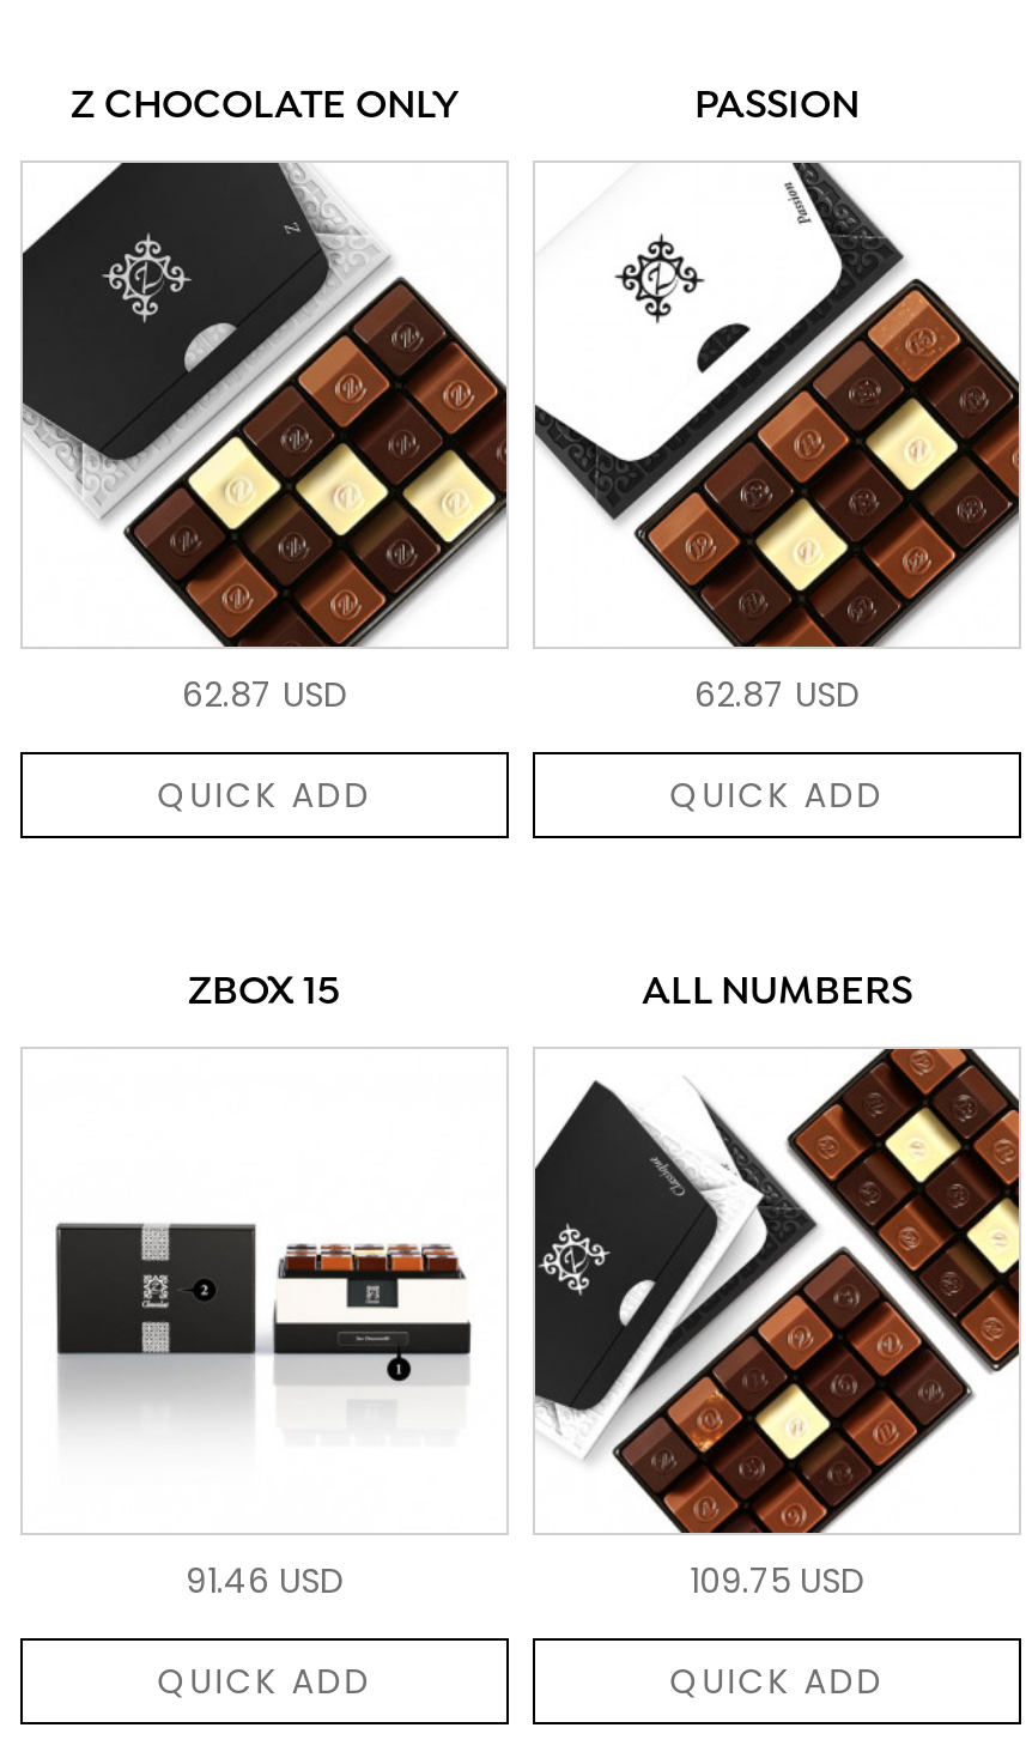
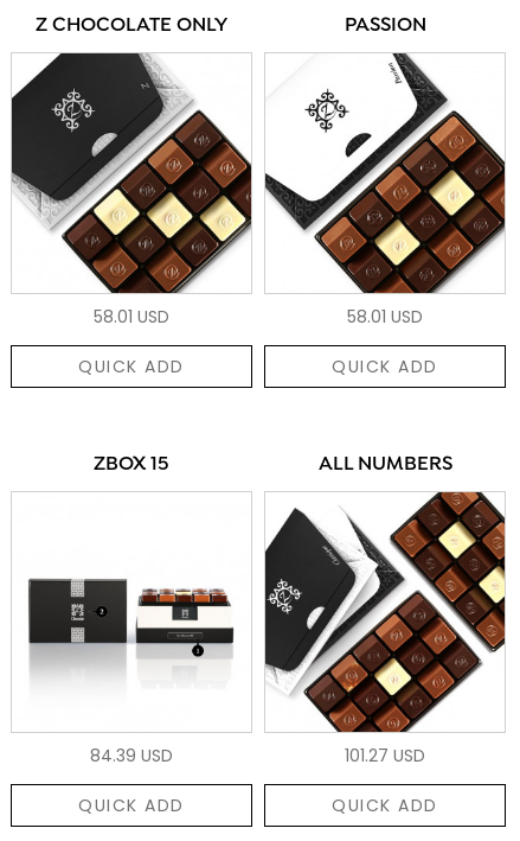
[182,671,347,719] 62.87 USD -> [94,305,169,329] 58.01 USD
[694,671,860,719] 62.87 USD -> [347,305,423,329] 58.01 USD
[186,1557,344,1605] 91.46 USD -> [90,744,173,767] 84.39 USD
[690,1557,864,1605] 109.75 USD -> [345,744,425,767] 101.27 USD

